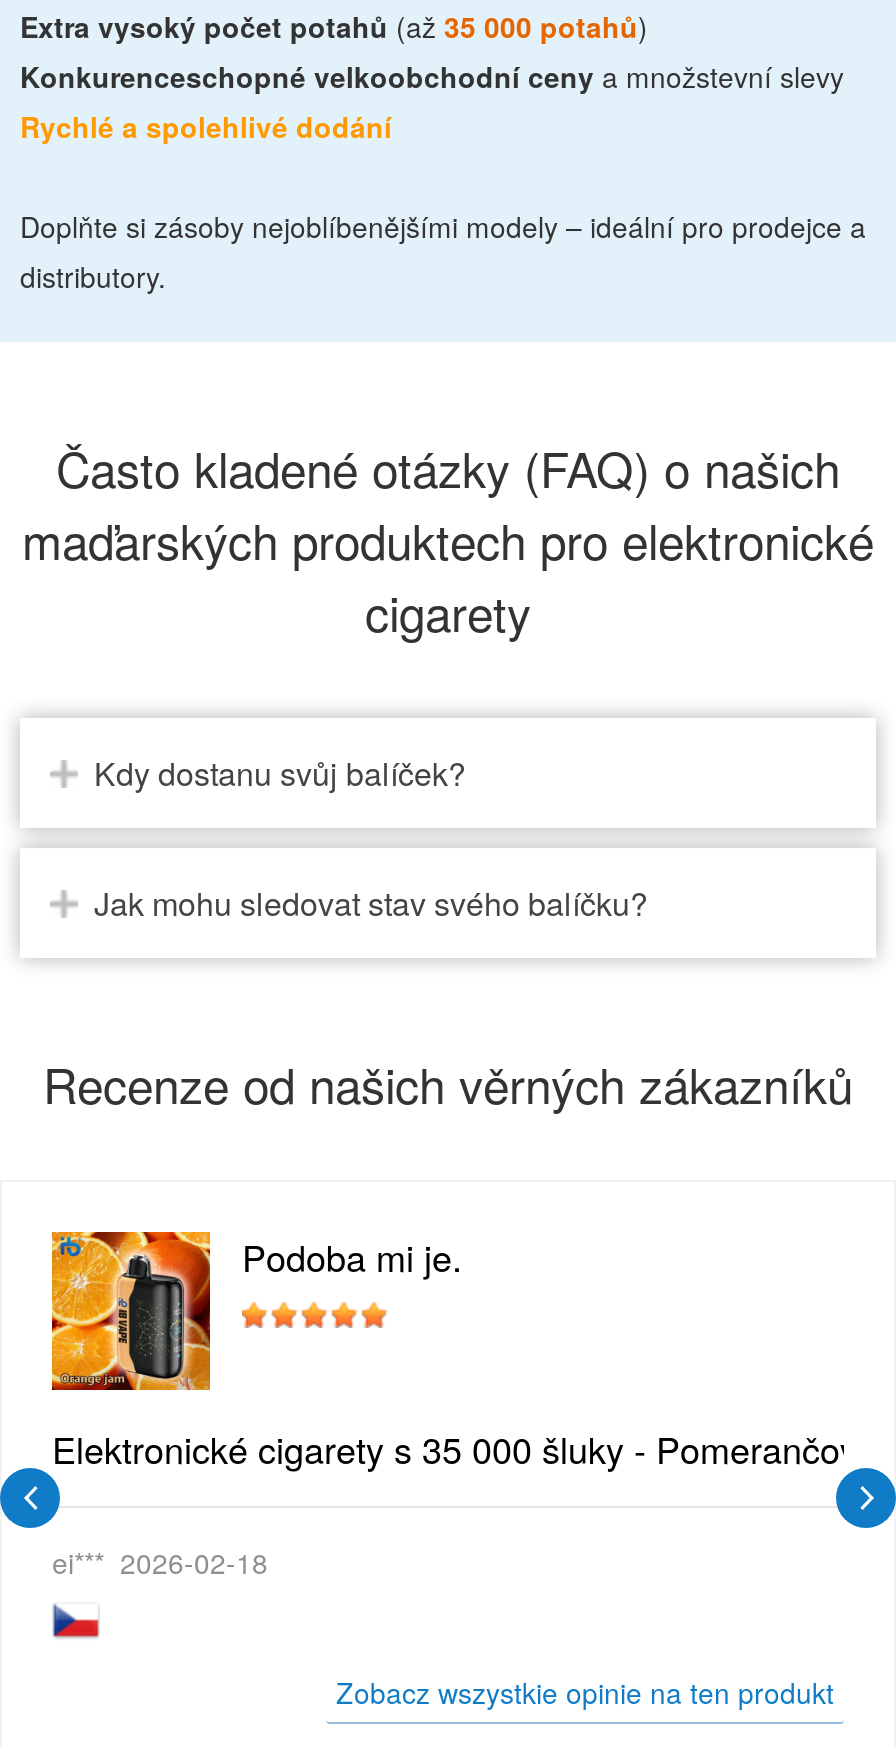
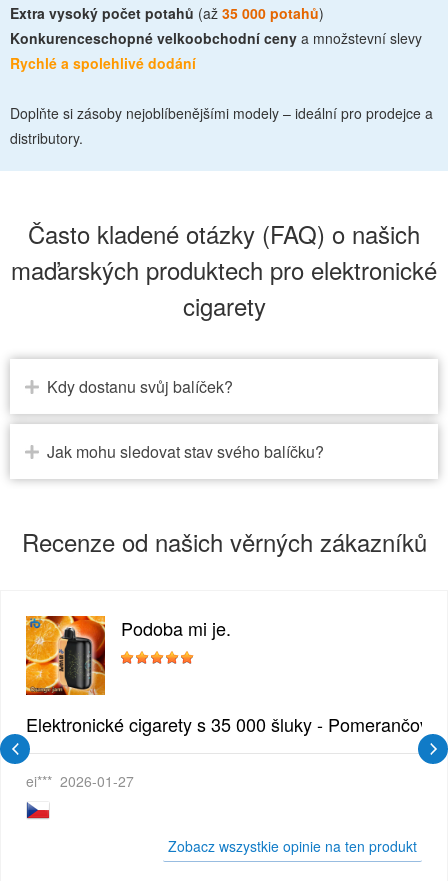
[52,1542,268,1582] ei*** 2026-02-18 -> [26,771,134,791] ei*** 2026-01-27

